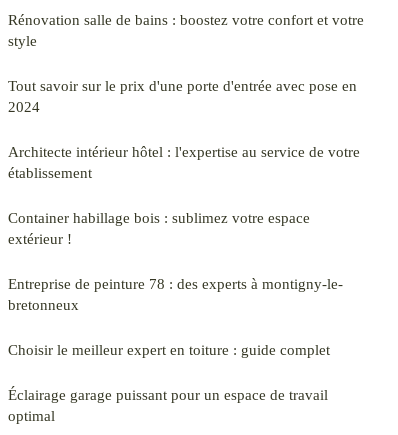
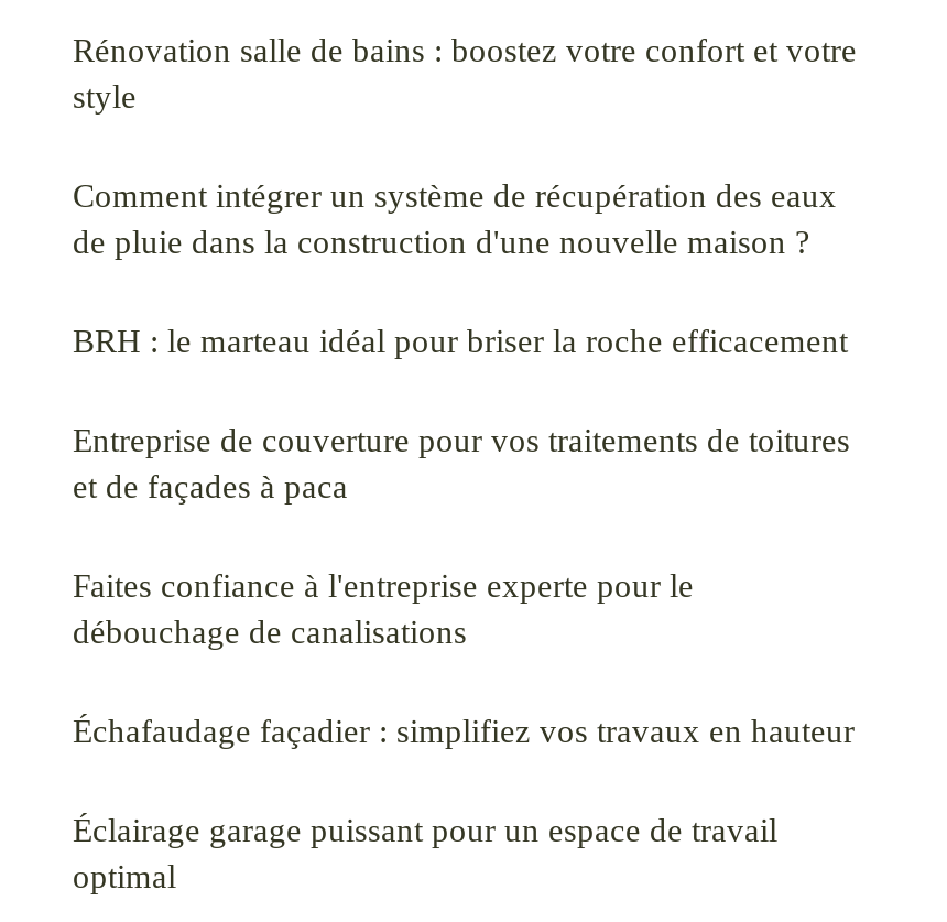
[8,77,357,115] Tout savoir sur le prix d'une porte d'entrée avec pose en | 2024 -> [73,177,837,260] Comment intégrer un système de récupération des eaux | de pluie dans la construction d'une nouvelle maison ?
[8,143,360,181] Architecte intérieur hôtel : l'expertise au service de votre | établissement -> [73,322,848,360] BRH : le marteau idéal pour briser la roche efficacement
[8,209,310,247] Container habillage bois : sublimez votre espace | extérieur ! -> [73,421,850,505] Entreprise de couverture pour vos traitements de toitures | et de façades à paca
[8,275,343,313] Entreprise de peinture 78 : des experts à montigny-le- | bretonneux -> [73,567,694,650] Faites confiance à l'entreprise experte pour le | débouchage de canalisations
[8,341,330,358] Choisir le meilleur expert en toiture : guide complet -> [73,712,855,749] Échafaudage façadier : simplifiez vos travaux en hauteur

